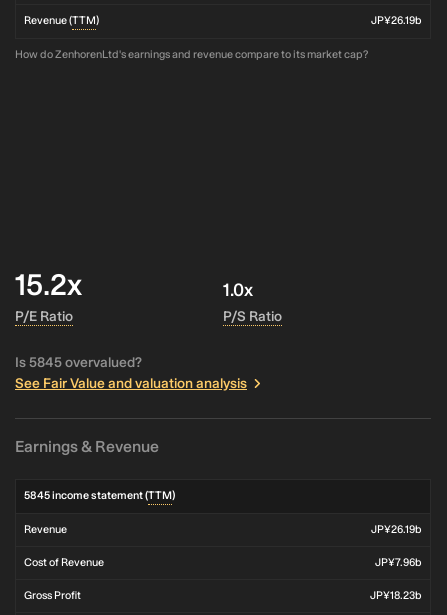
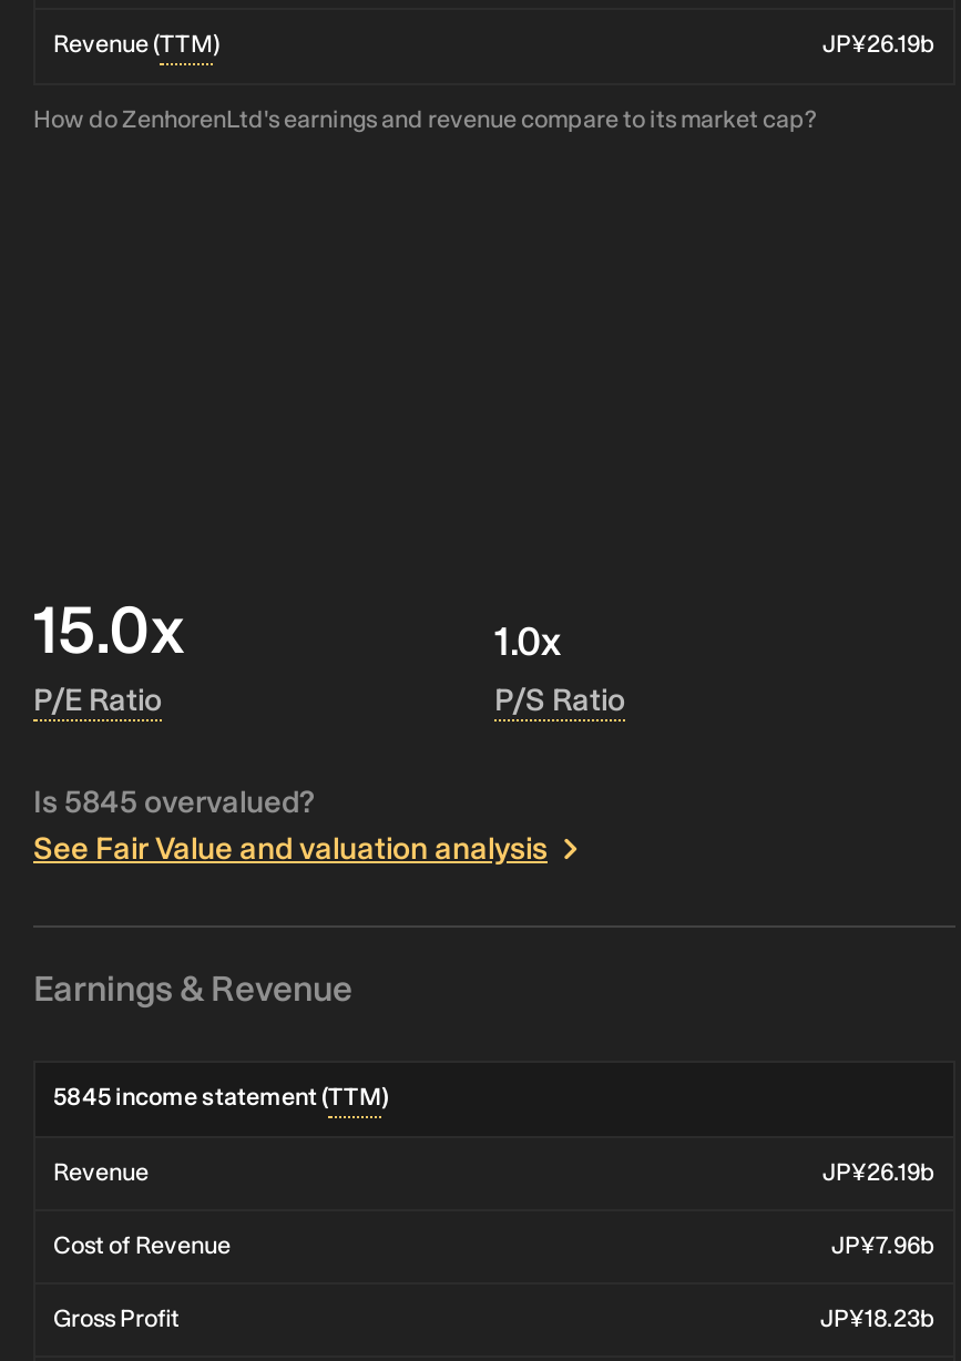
[15,267,82,303] 15.2x -> [33,590,184,670] 15.0x

